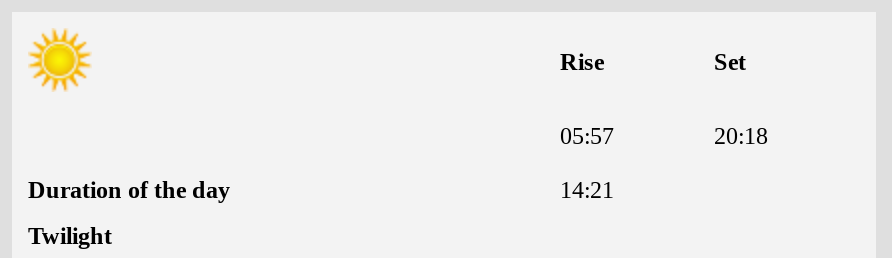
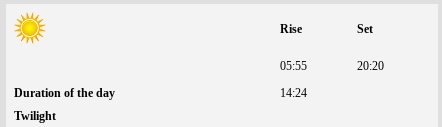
[560,122,614,150] 05:57 -> [280,59,307,73] 05:55
[714,122,768,150] 20:18 -> [357,59,384,73] 20:20
[560,176,614,204] 14:21 -> [280,86,307,100] 14:24

